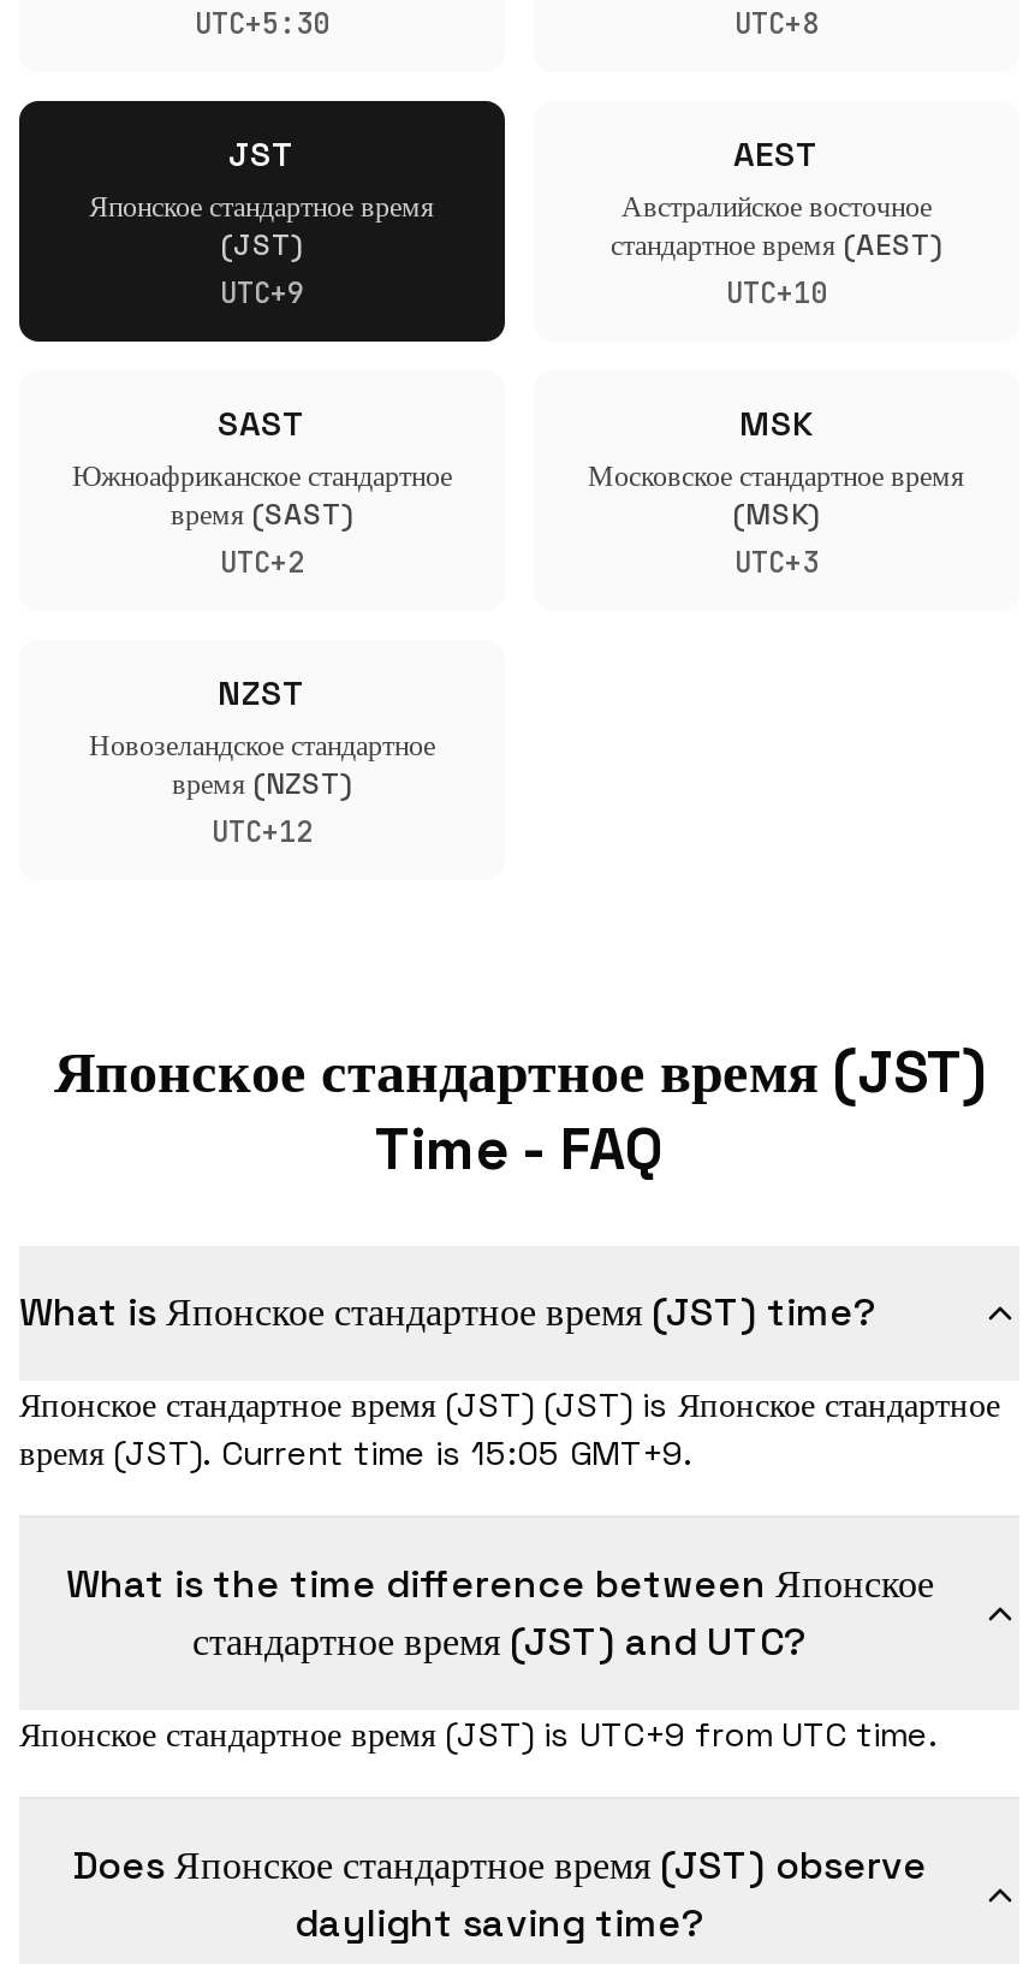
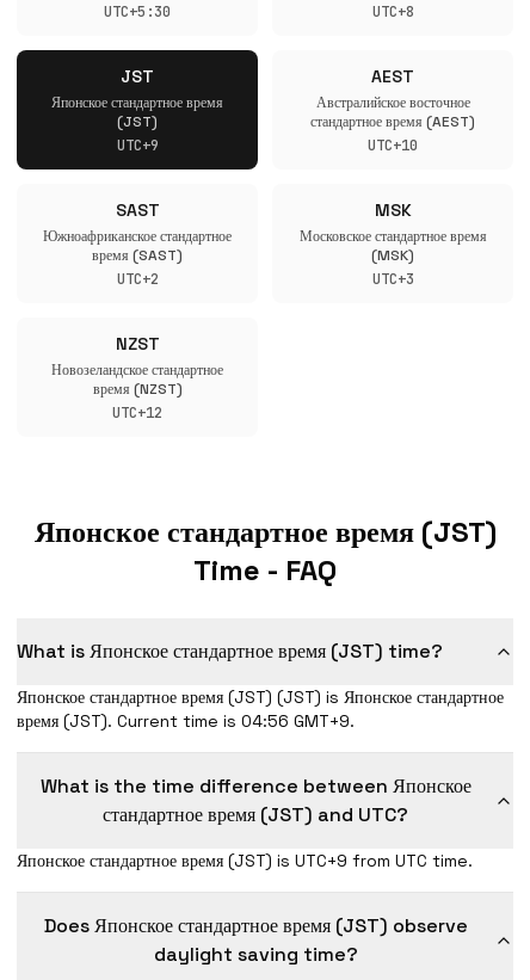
[19,1431,692,1475] время (JST). Current time is 15:05 GMT+9. -> [17,710,355,732] время (JST). Current time is 04:56 GMT+9.

